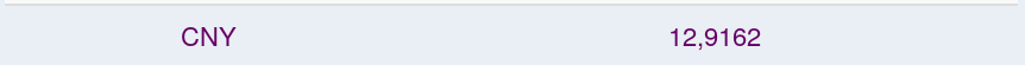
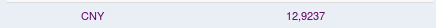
[668,16,761,54] 12,9162 -> [286,7,325,23] 12,9237

